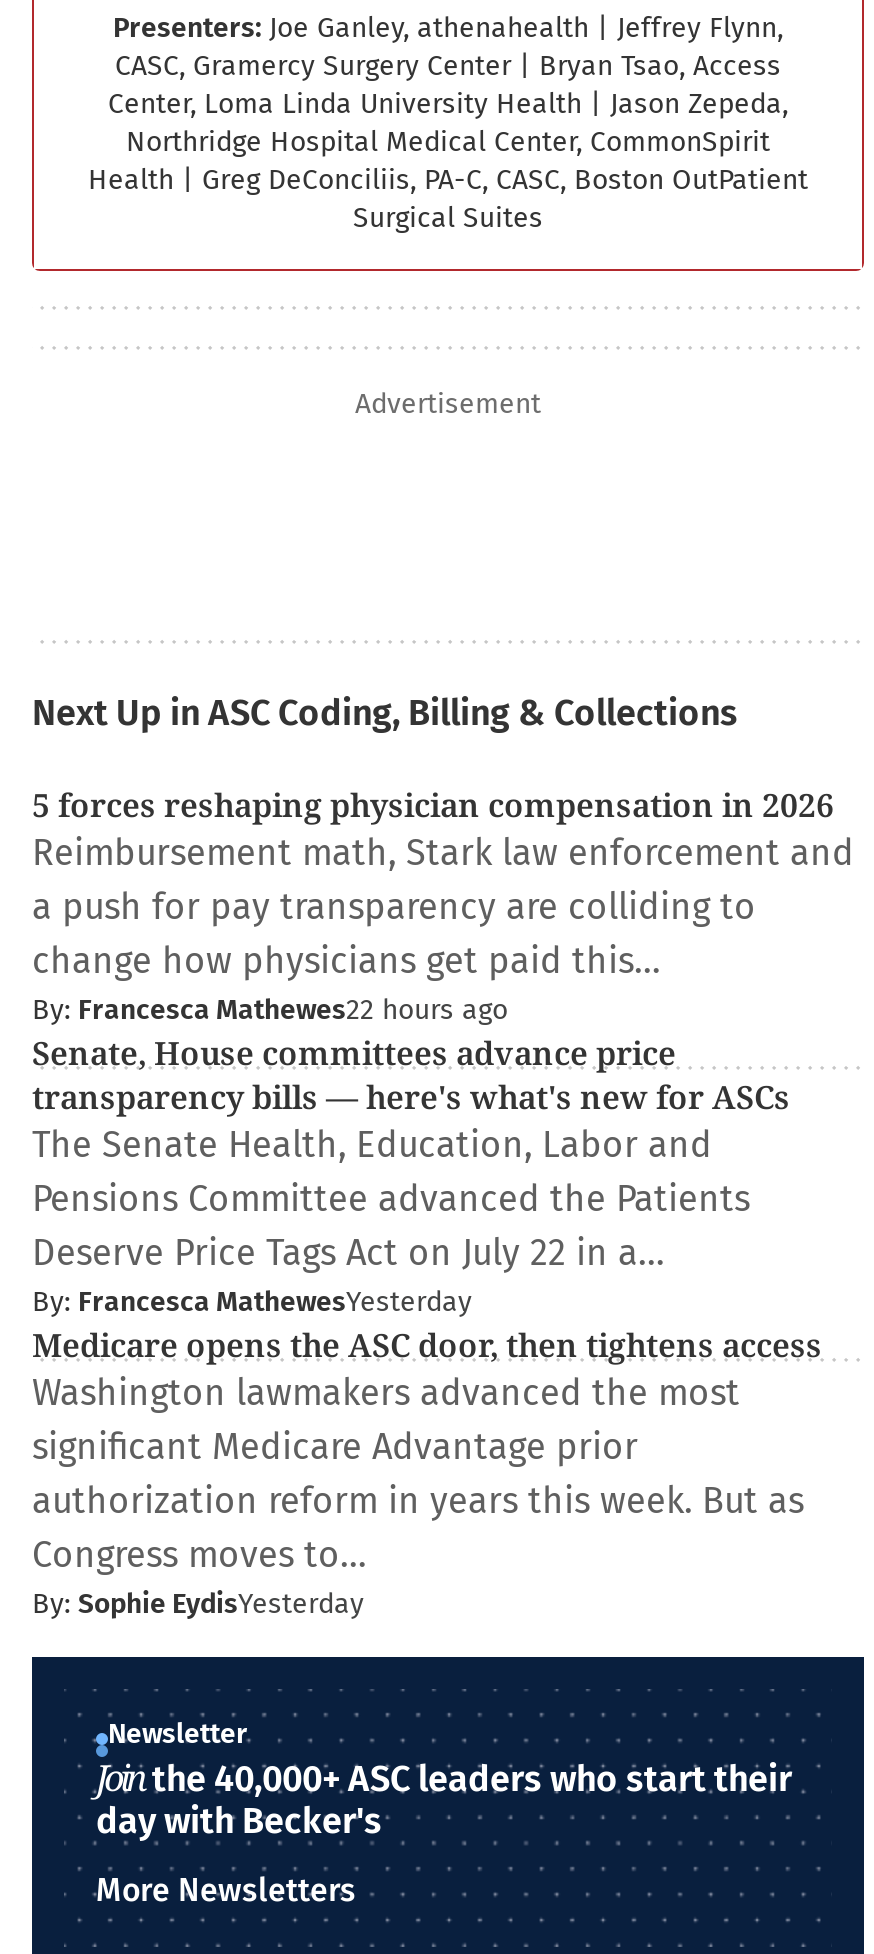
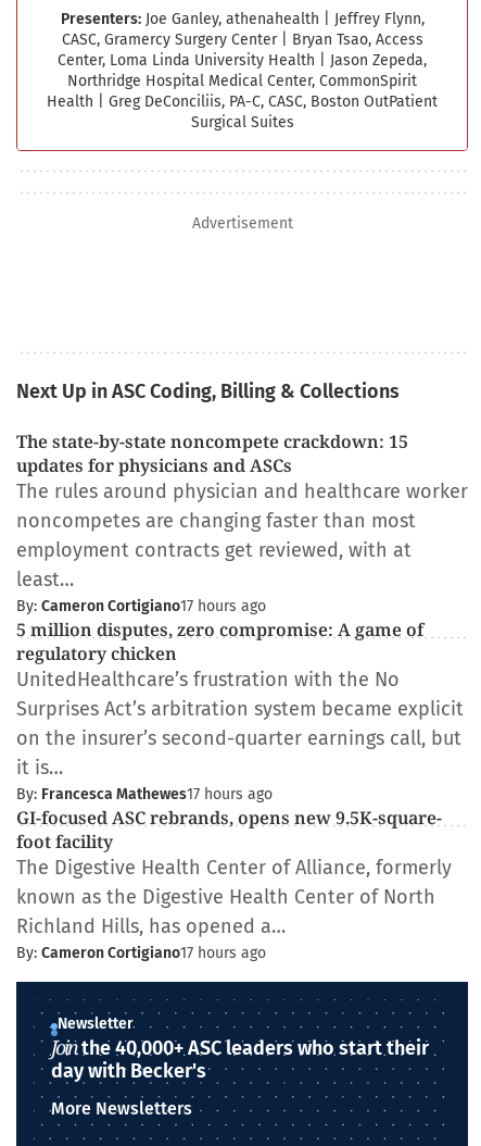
[32,783,854,1621] 5 forces reshaping physician compensation in 2026 | Reimbursement math, Stark law enforcement and | a push for pay transparency are colliding to | change how physicians get paid this… | By: Francesca Mathewes22 hours ago | Senate, House committees advance price | transparency bills — here's what's new for ASCs | The Senate Health, Education, Labor and | Pensions Committee advanced the Patients | Deserve Price Tags Act on July 22 in a… | By: Francesca MathewesYesterday | Medicare opens the ASC door, then tightens access | Washington lawmakers advanced the most | significant Medicare Advantage prior | authorization reform in years this week. But as | Congress moves to… | By: Sophie EydisYesterday -> [16,429,468,962] The state-by-state noncompete crackdown: 15 | updates for physicians and ASCs | The rules around physician and healthcare worker | noncompetes are changing faster than most | employment contracts get reviewed, with at | least… | By: Cameron Cortigiano17 hours ago | 5 million disputes, zero compromise: A game of | regulatory chicken | UnitedHealthcare’s frustration with the No | Surprises Act’s arbitration system became explicit | on the insurer’s second-quarter earnings call, but | it is… | By: Francesca Mathewes17 hours ago | GI-focused ASC rebrands, opens new 9.5K-square- | foot facility | The Digestive Health Center of Alliance, formerly | known as the Digestive Health Center of North | Richland Hills, has opened a… | By: Cameron Cortigiano17 hours ago

